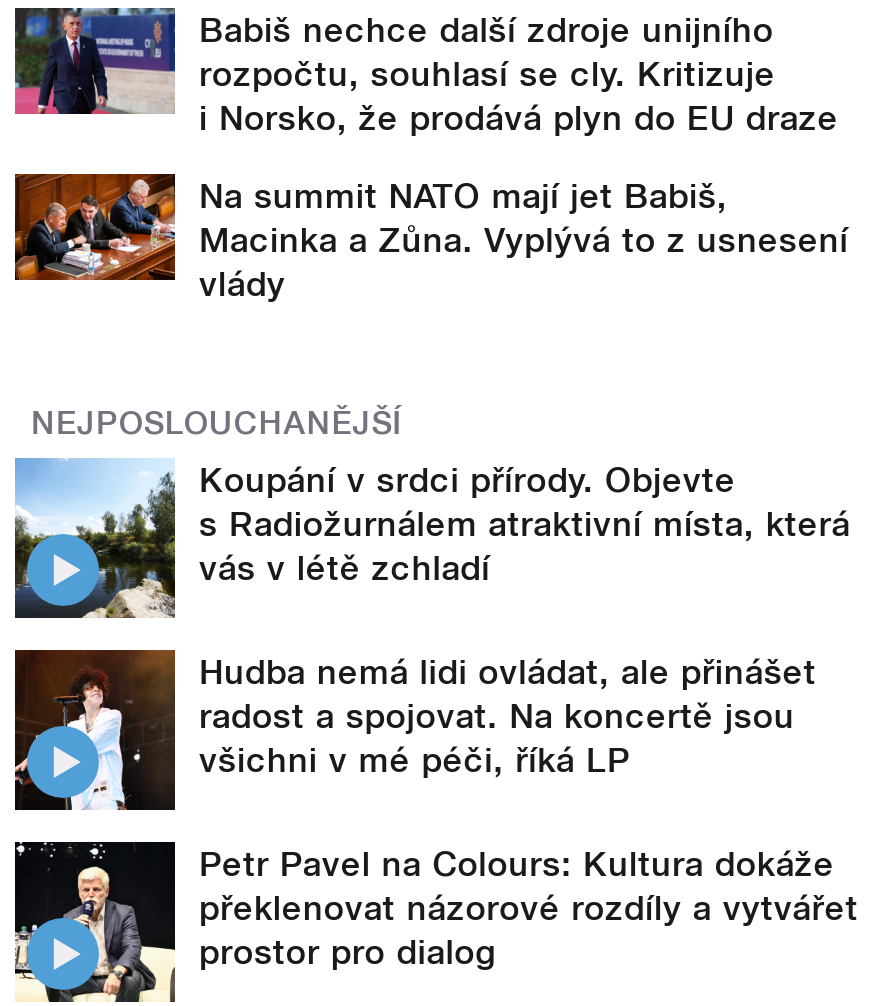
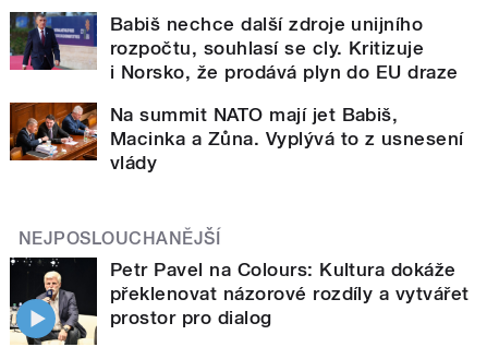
[13,458,850,780] [image] | Koupání v srdci přírody. Objevte | s Radiožurnálem atraktivní místa, která | vás v létě zchladí | Hudba nemá lidi ovládat, ale přinášet | radost a spojovat. Na koncertě jsou | všichni v mé péči, říká LP -> none
[13,648,177,812] [image] -> none

